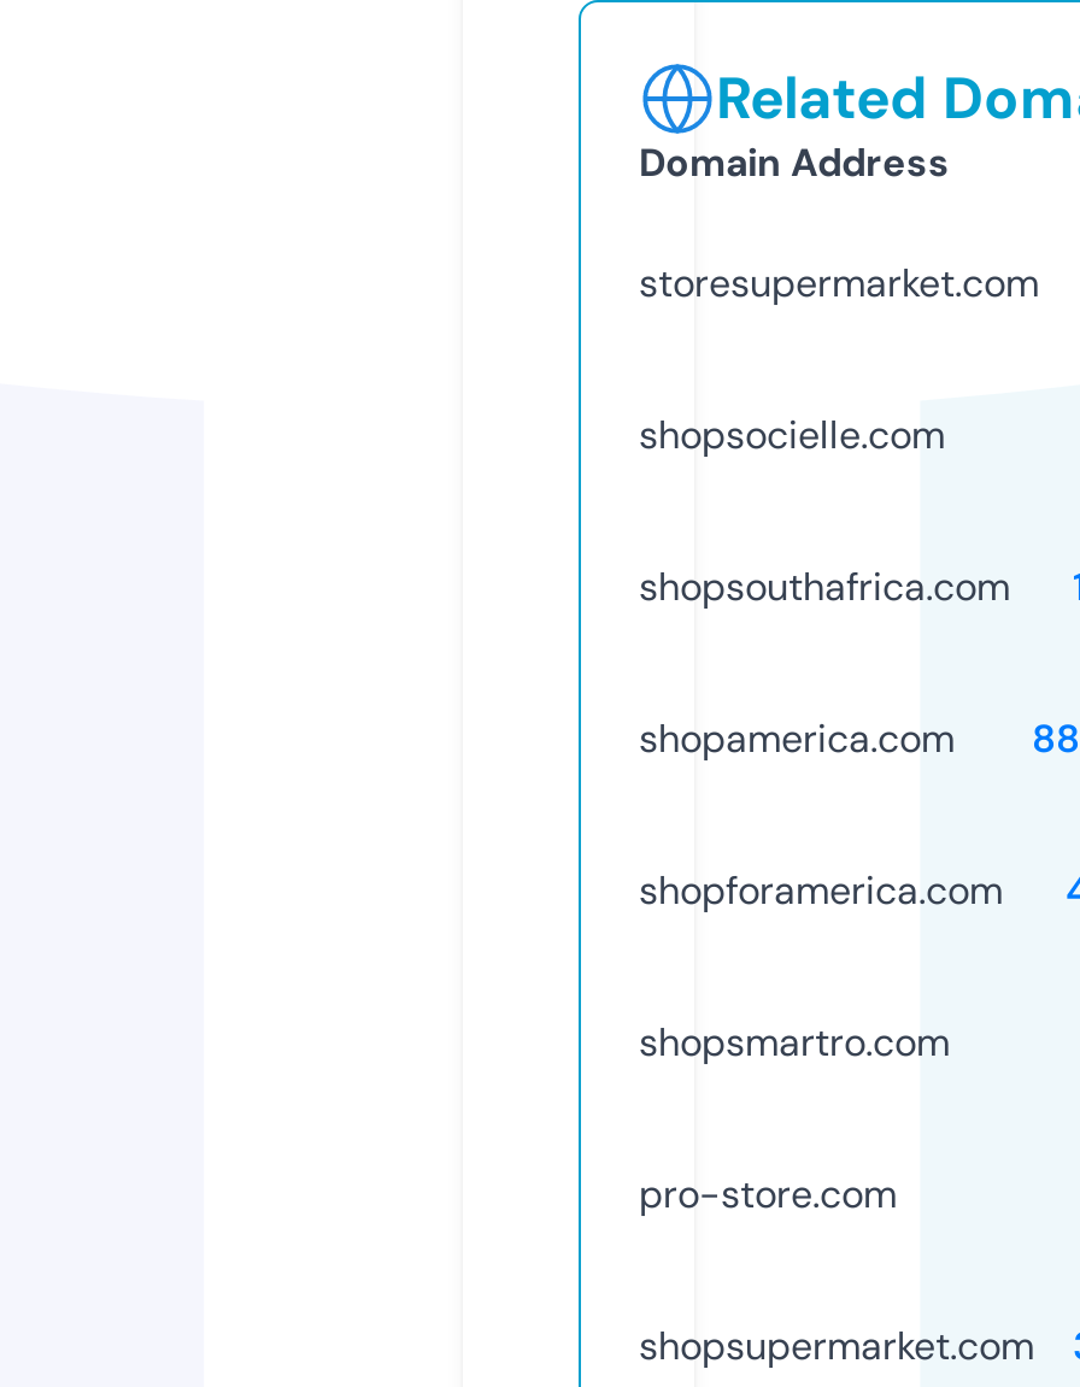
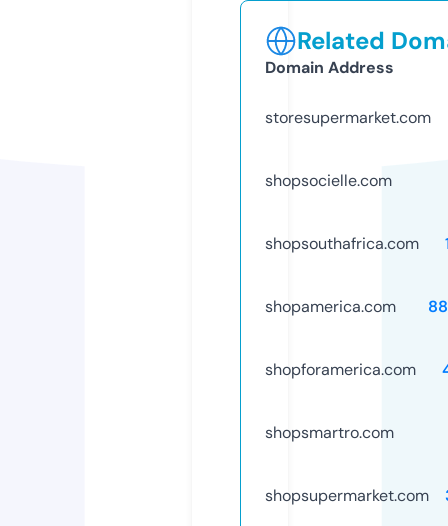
[639,1168,897,1219] pro-store.com -> none

